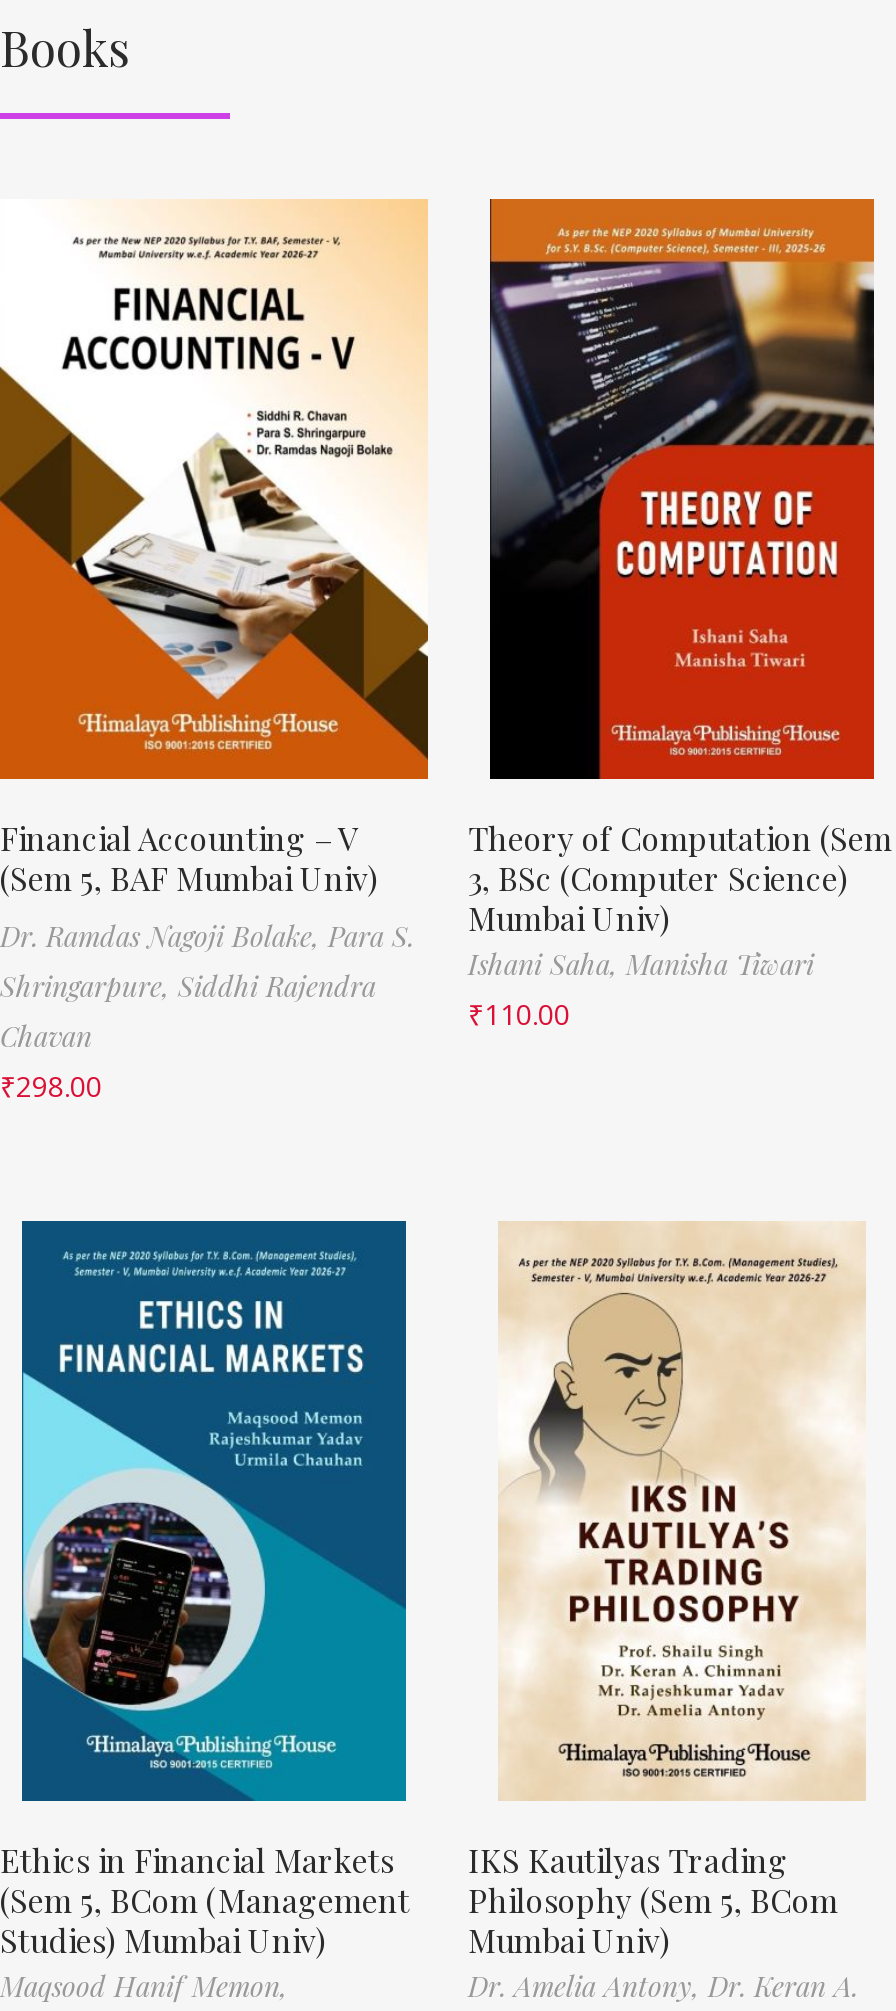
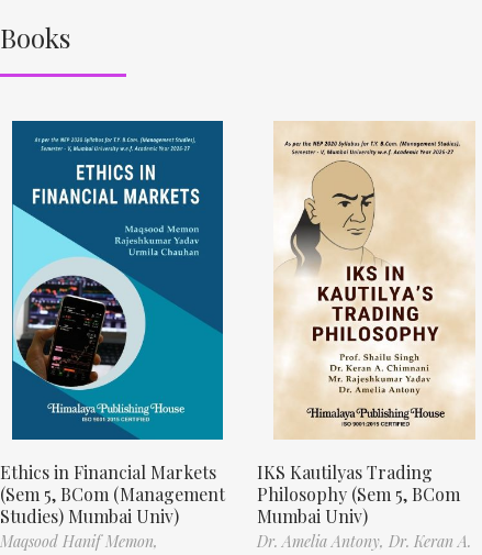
[0,197,430,1104] [image] | Financial Accounting – V | (Sem 5, BAF Mumbai Univ) | Dr. Ramdas Nagoji Bolake, Para S. | Shringarpure, Siddhi Rajendra | Chavan | ₹298.00 -> none
[468,197,892,1032] [image] | Theory of Computation (Sem | 3, BSc (Computer Science) | Mumbai Univ) | Ishani Saha, Manisha Tiwari | ₹110.00 -> none

